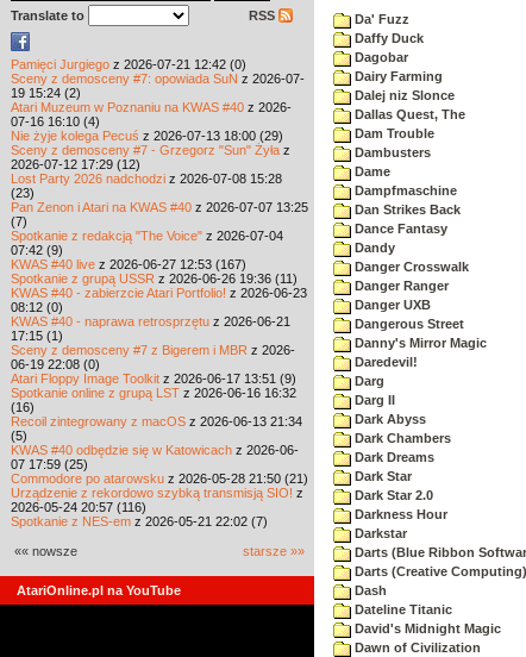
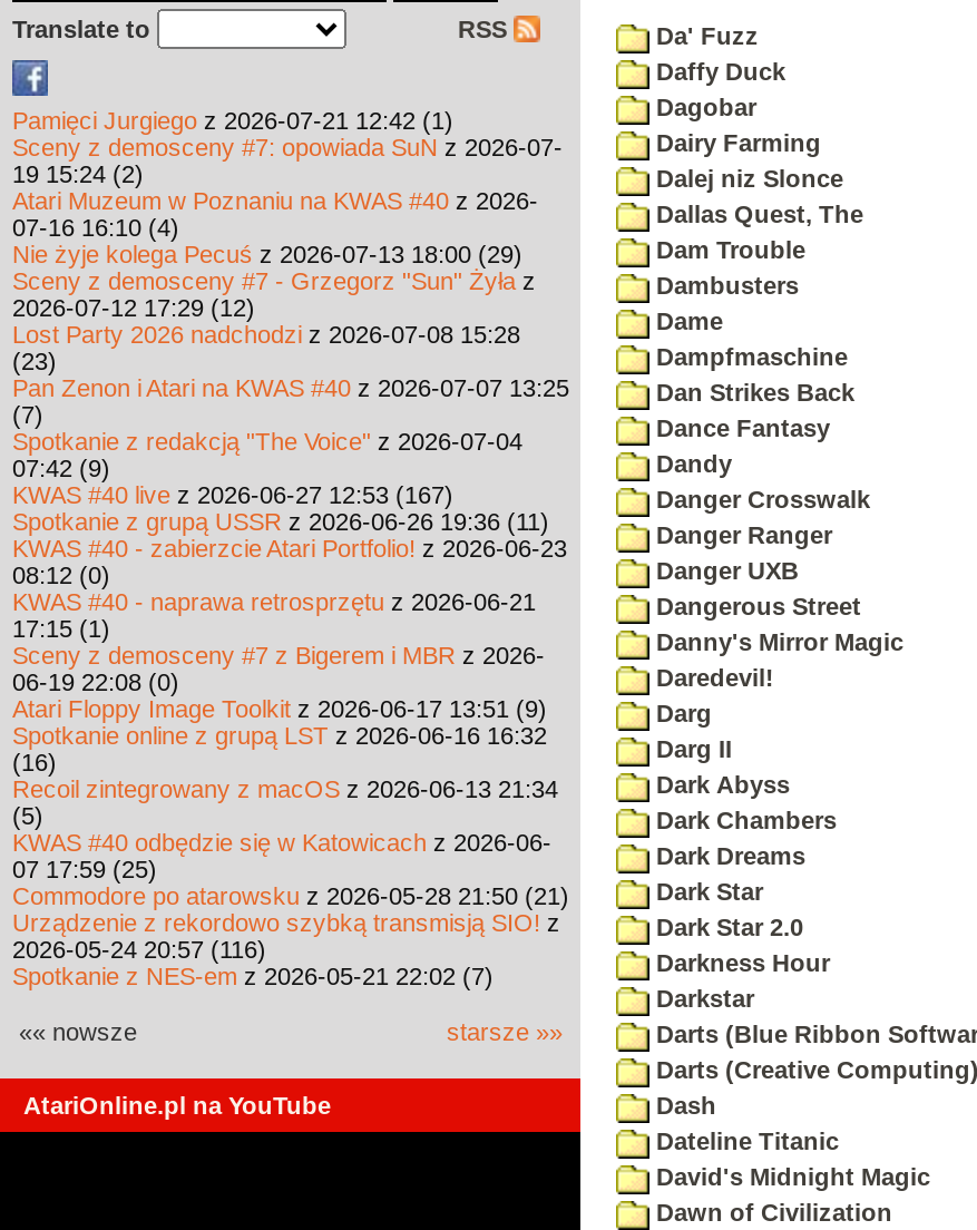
[11,57,246,71] Pamięci Jurgiego z 2026-07-21 12:42 (0) -> [12,107,453,134] Pamięci Jurgiego z 2026-07-21 12:42 (1)

